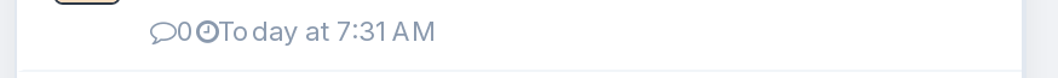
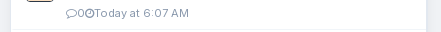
[177,14,436,48] 0 Today at 7:31 AM -> [77,6,189,20] 0 Today at 6:07 AM

